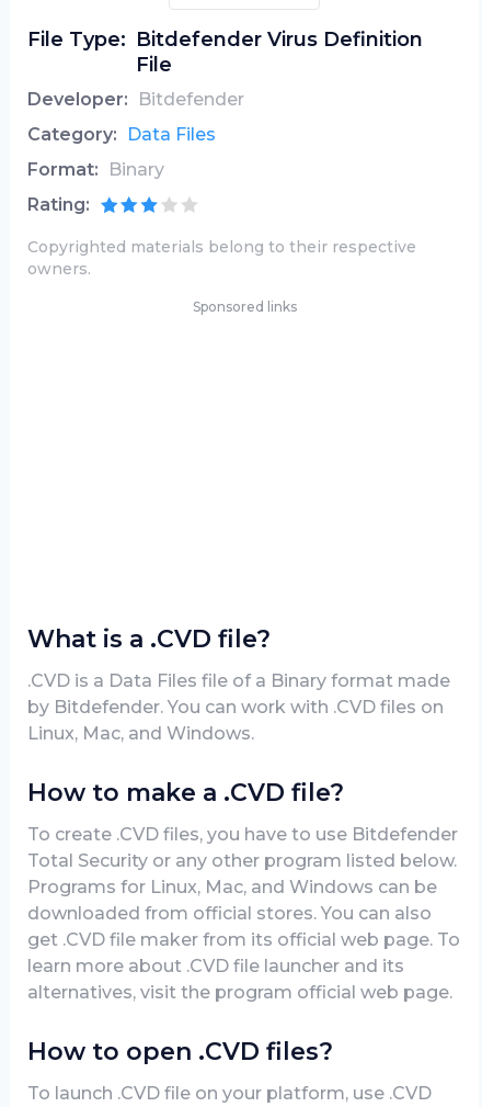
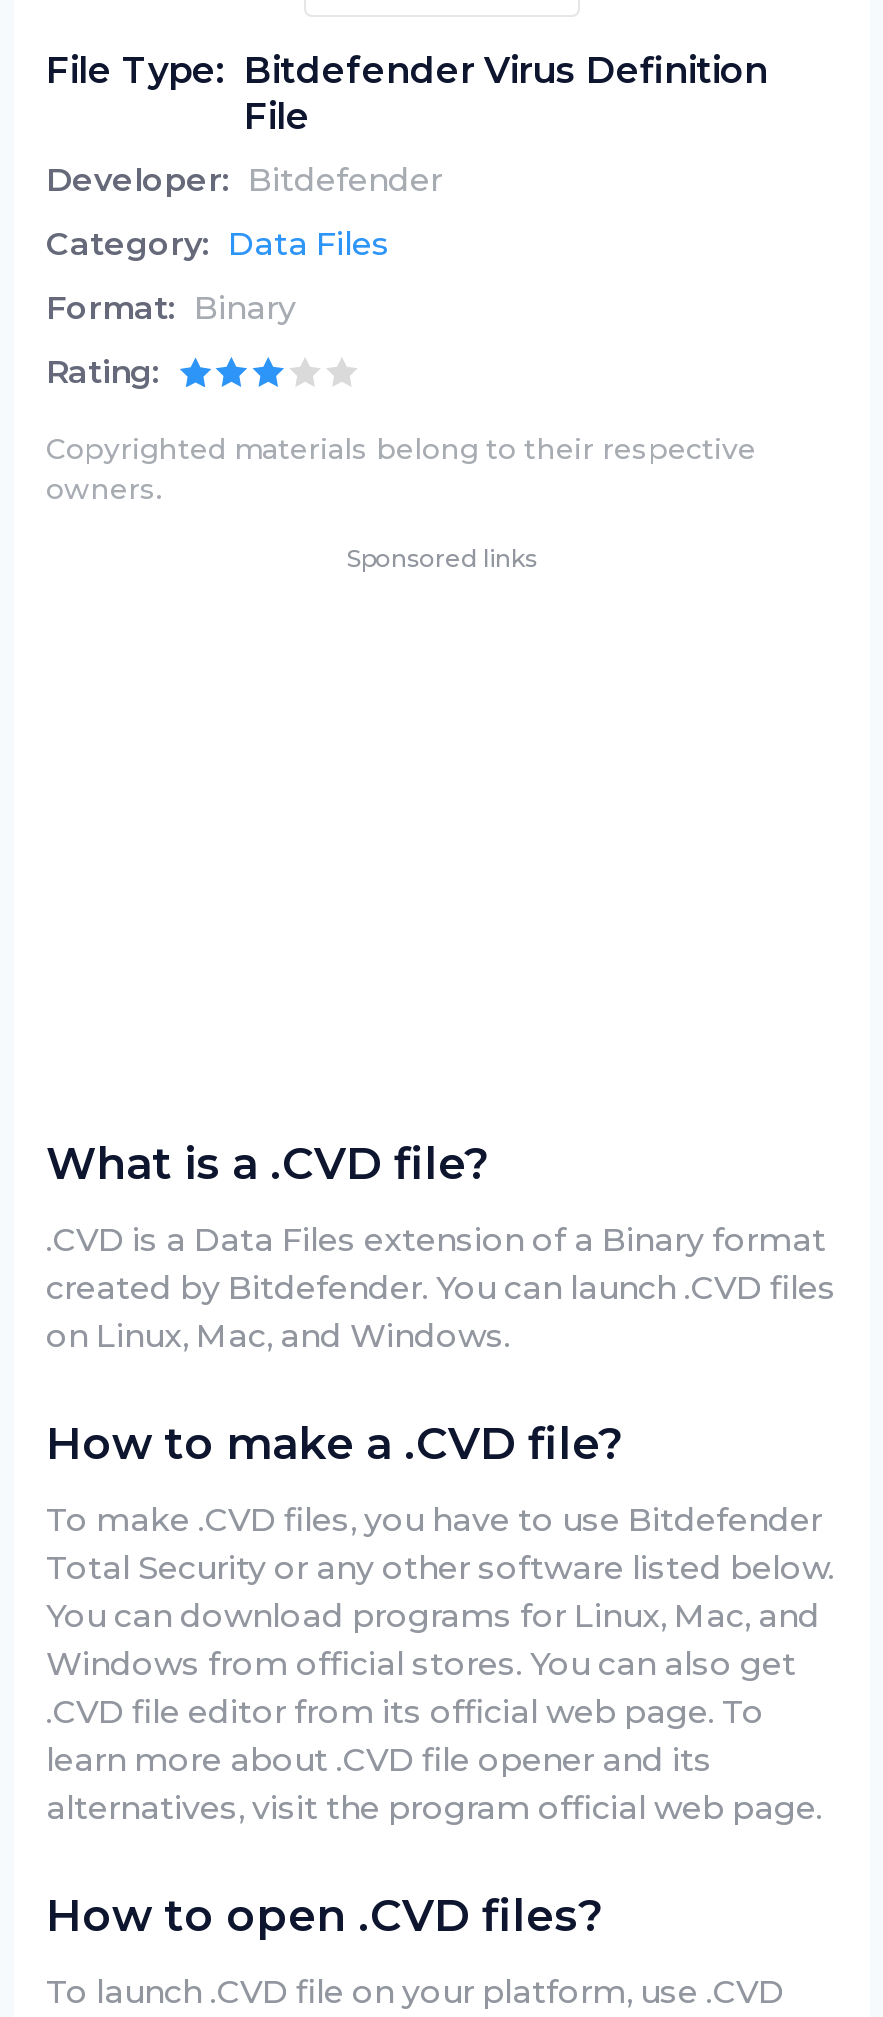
[27,670,450,744] .CVD is a Data Files file of a Binary format made | by Bitdefender. You can work with .CVD files on | Linux, Mac, and Windows. -> [46,1221,836,1355] .CVD is a Data Files extension of a Binary format | created by Bitdefender. You can launch .CVD files | on Linux, Mac, and Windows.
[27,824,460,976] To create .CVD files, you have to use Bitdefender | Total Security or any other program listed below. | Programs for Linux, Mac, and Windows can be | downloaded from official stores. You can also | get .CVD file maker from its official web page. To | learn more about .CVD file launcher and its -> [46,1501,834,1779] To make .CVD files, you have to use Bitdefender | Total Security or any other software listed below. | You can download programs for Linux, Mac, and | Windows from official stores. You can also get | .CVD file editor from its official web page. To | learn more about .CVD file opener and its

